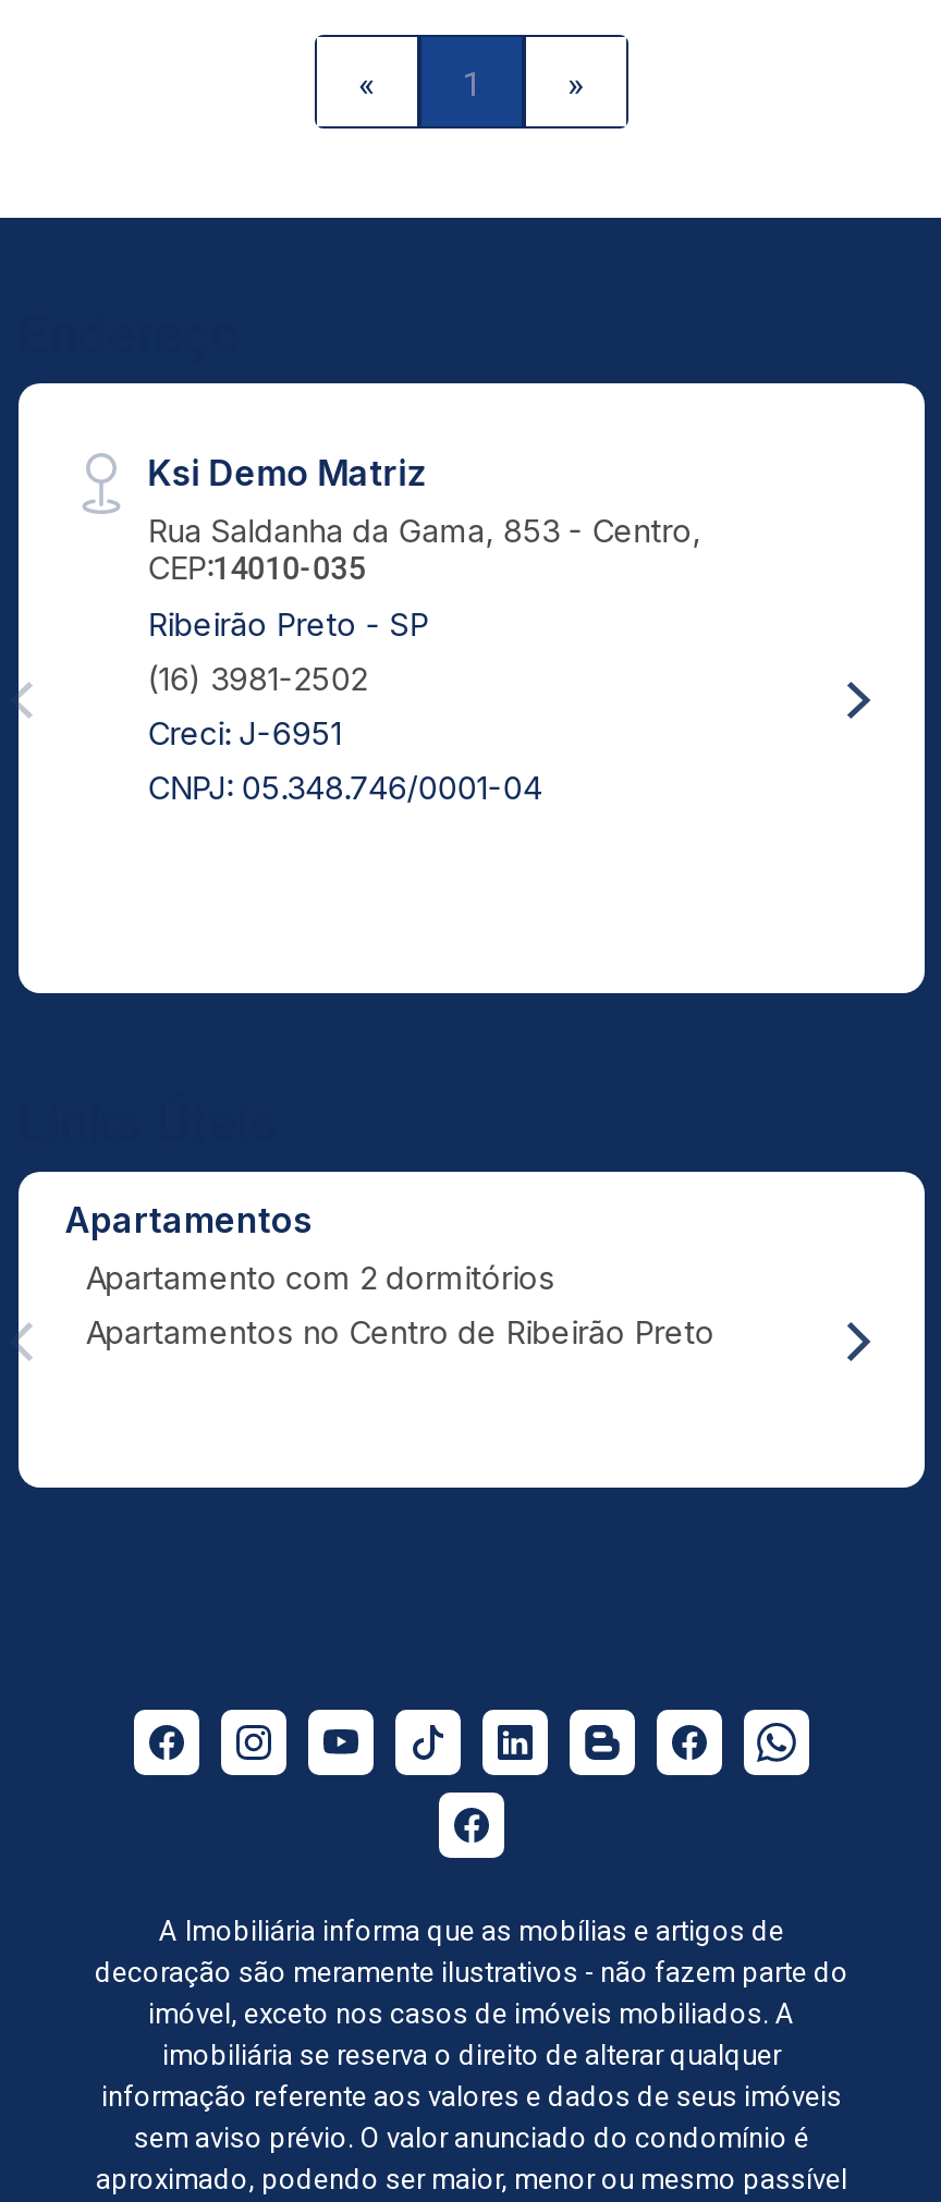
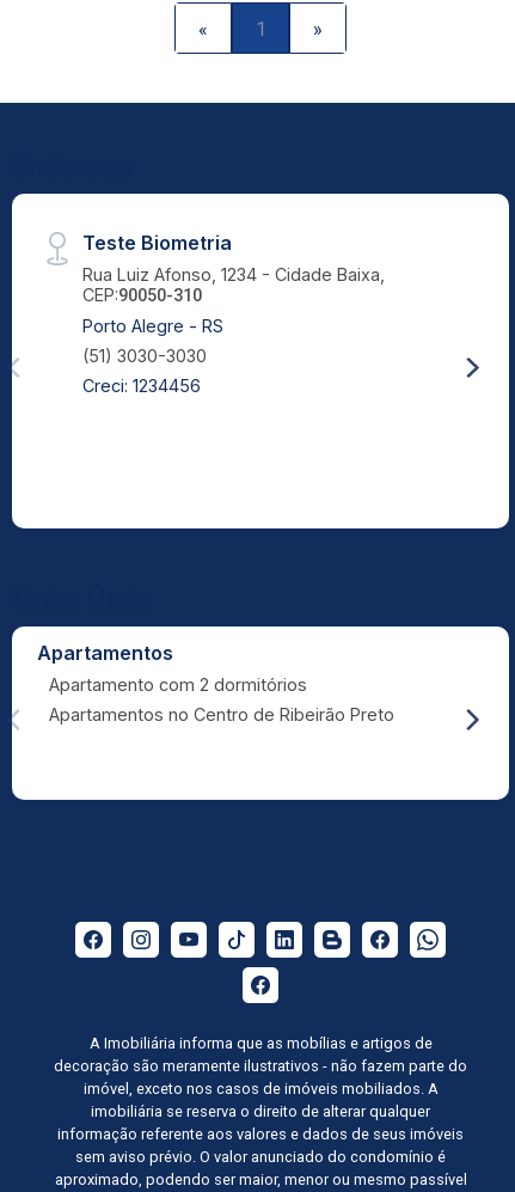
[147,452,701,807] Ksi Demo Matriz | Rua Saldanha da Gama, 853 - Centro, | CEP:14010-035 | Ribeirão Preto - SP | (16) 3981-2502 | Creci: J-6951 | CNPJ: 05.348.746/0001-04 -> [83,231,385,396] Teste Biometria | Rua Luiz Afonso, 1234 - Cidade Baixa, | CEP:90050-310 | Porto Alegre - RS | (51) 3030-3030 | Creci: 1234456

